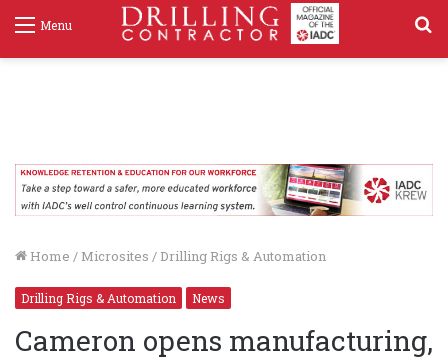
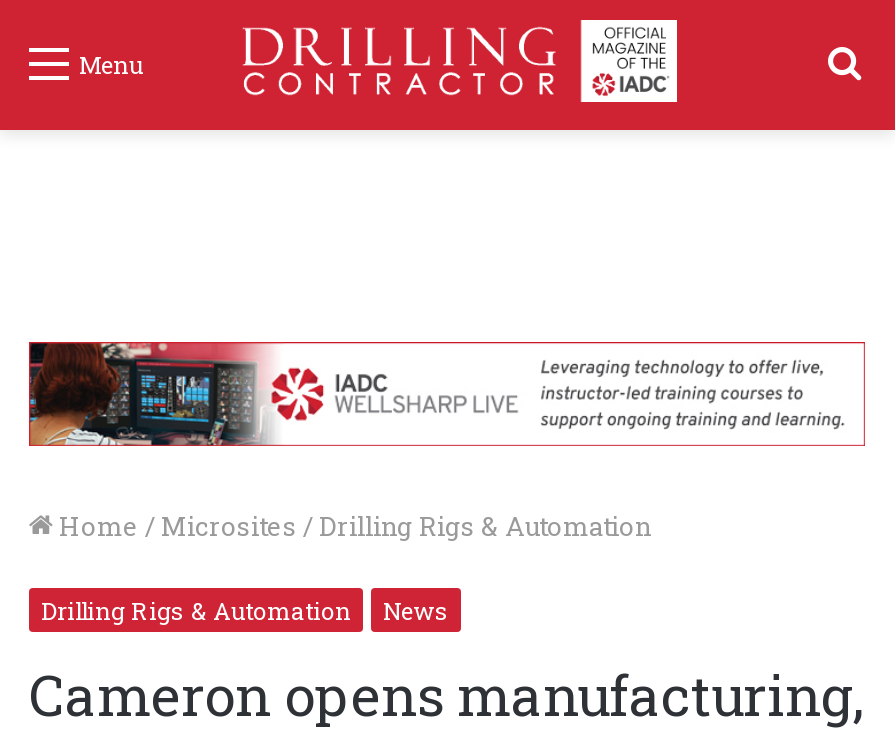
[15,163,427,217] [image] -> [27,340,865,448] [image]

